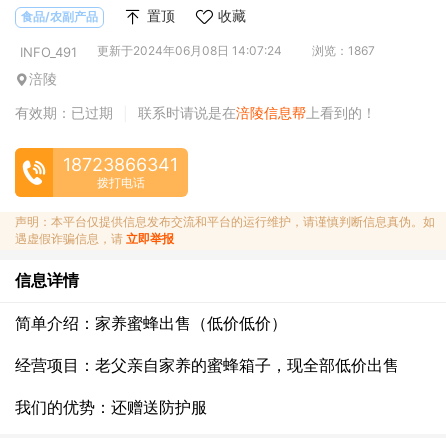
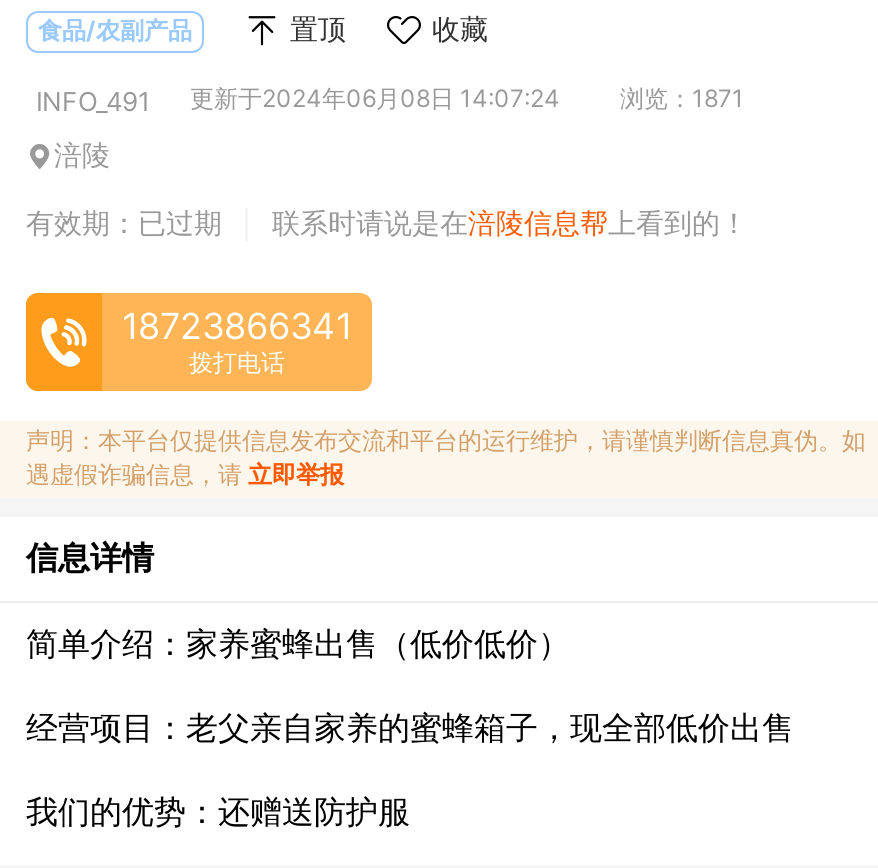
[20,43,375,59] INFO_491 更新于2024年06月08日 14:07:24 浏览：1867 -> [36,83,744,116] INFO_491 更新于2024年06月08日 14:07:24 浏览：1871

